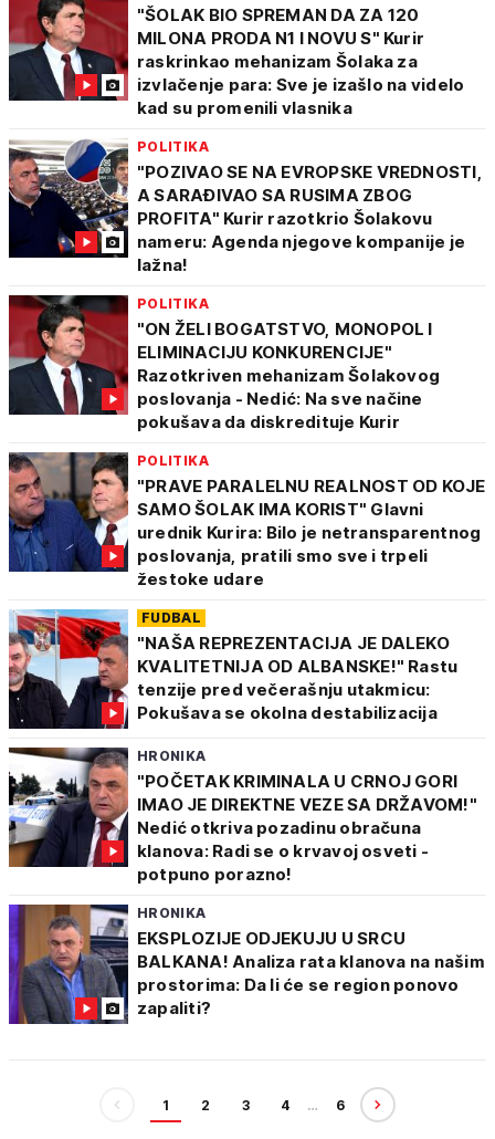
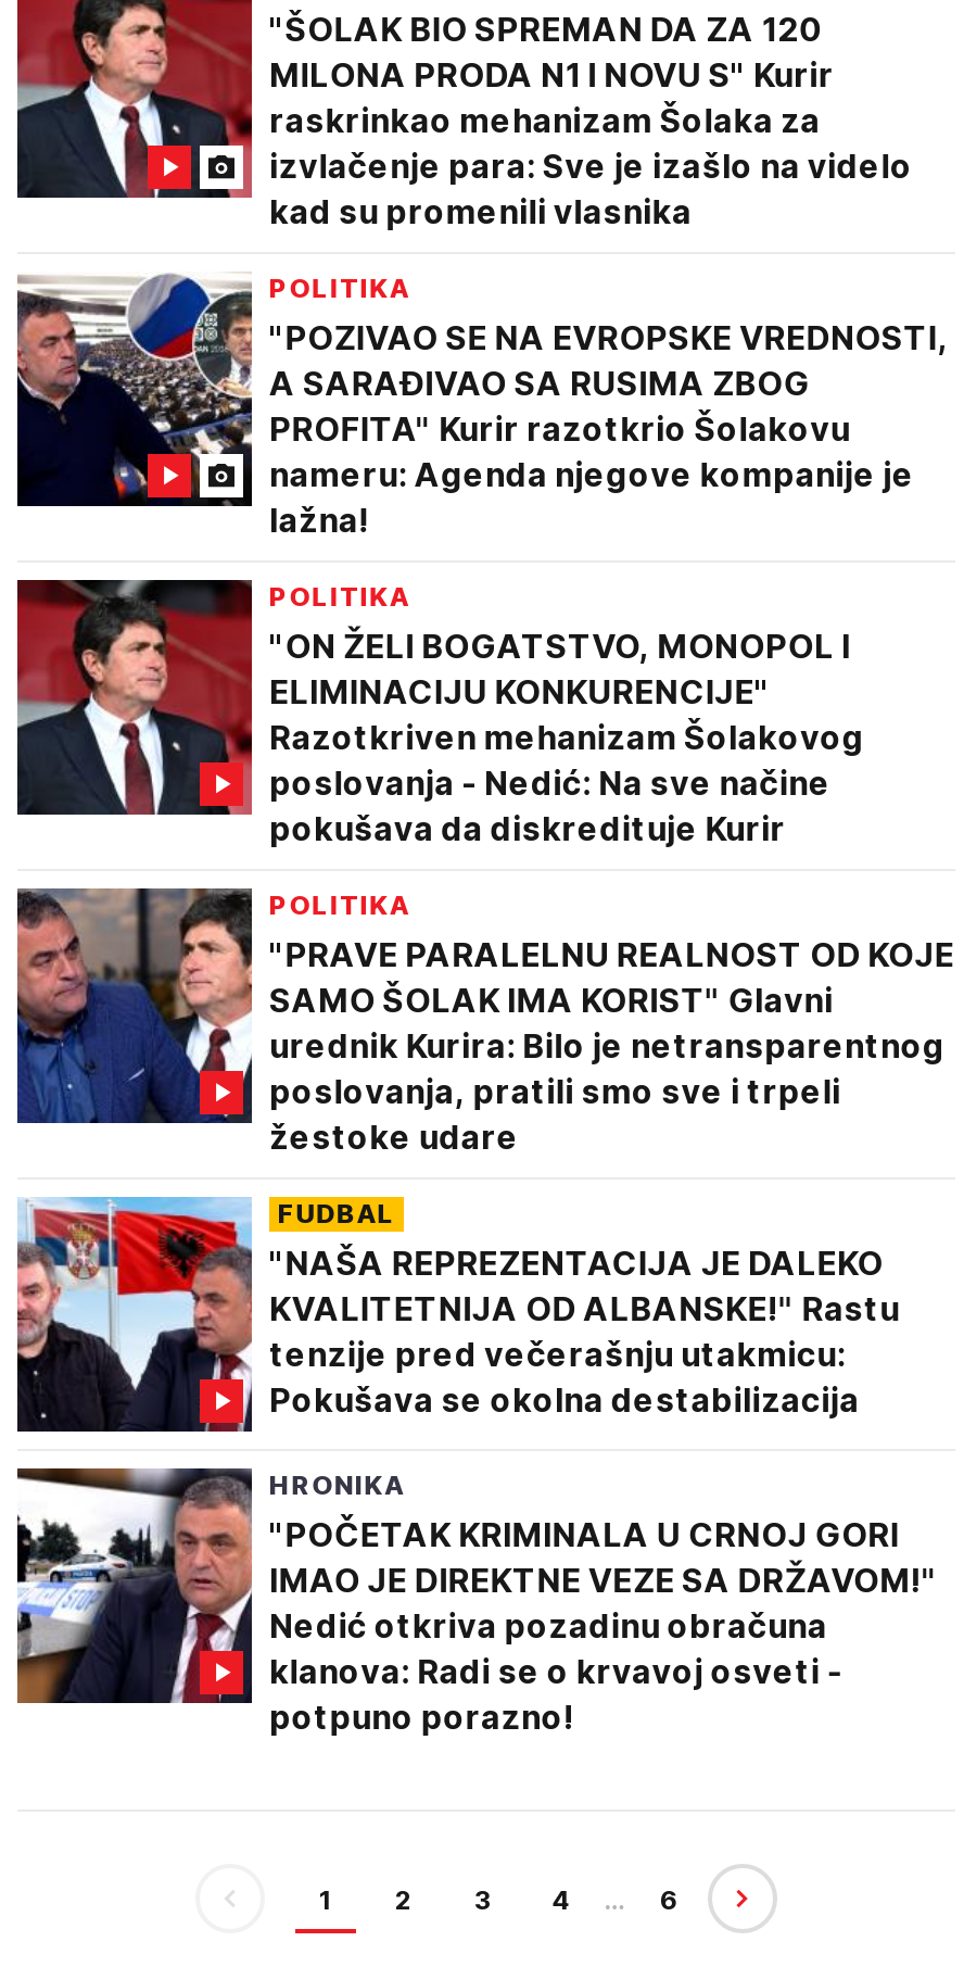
[8,903,485,1025] [image] | HRONIKA | EKSPLOZIJE ODJEKUJU U SRCU | BALKANA! Analiza rata klanova na našim | prostorima: Da li će se region ponovo | zapaliti? -> none

